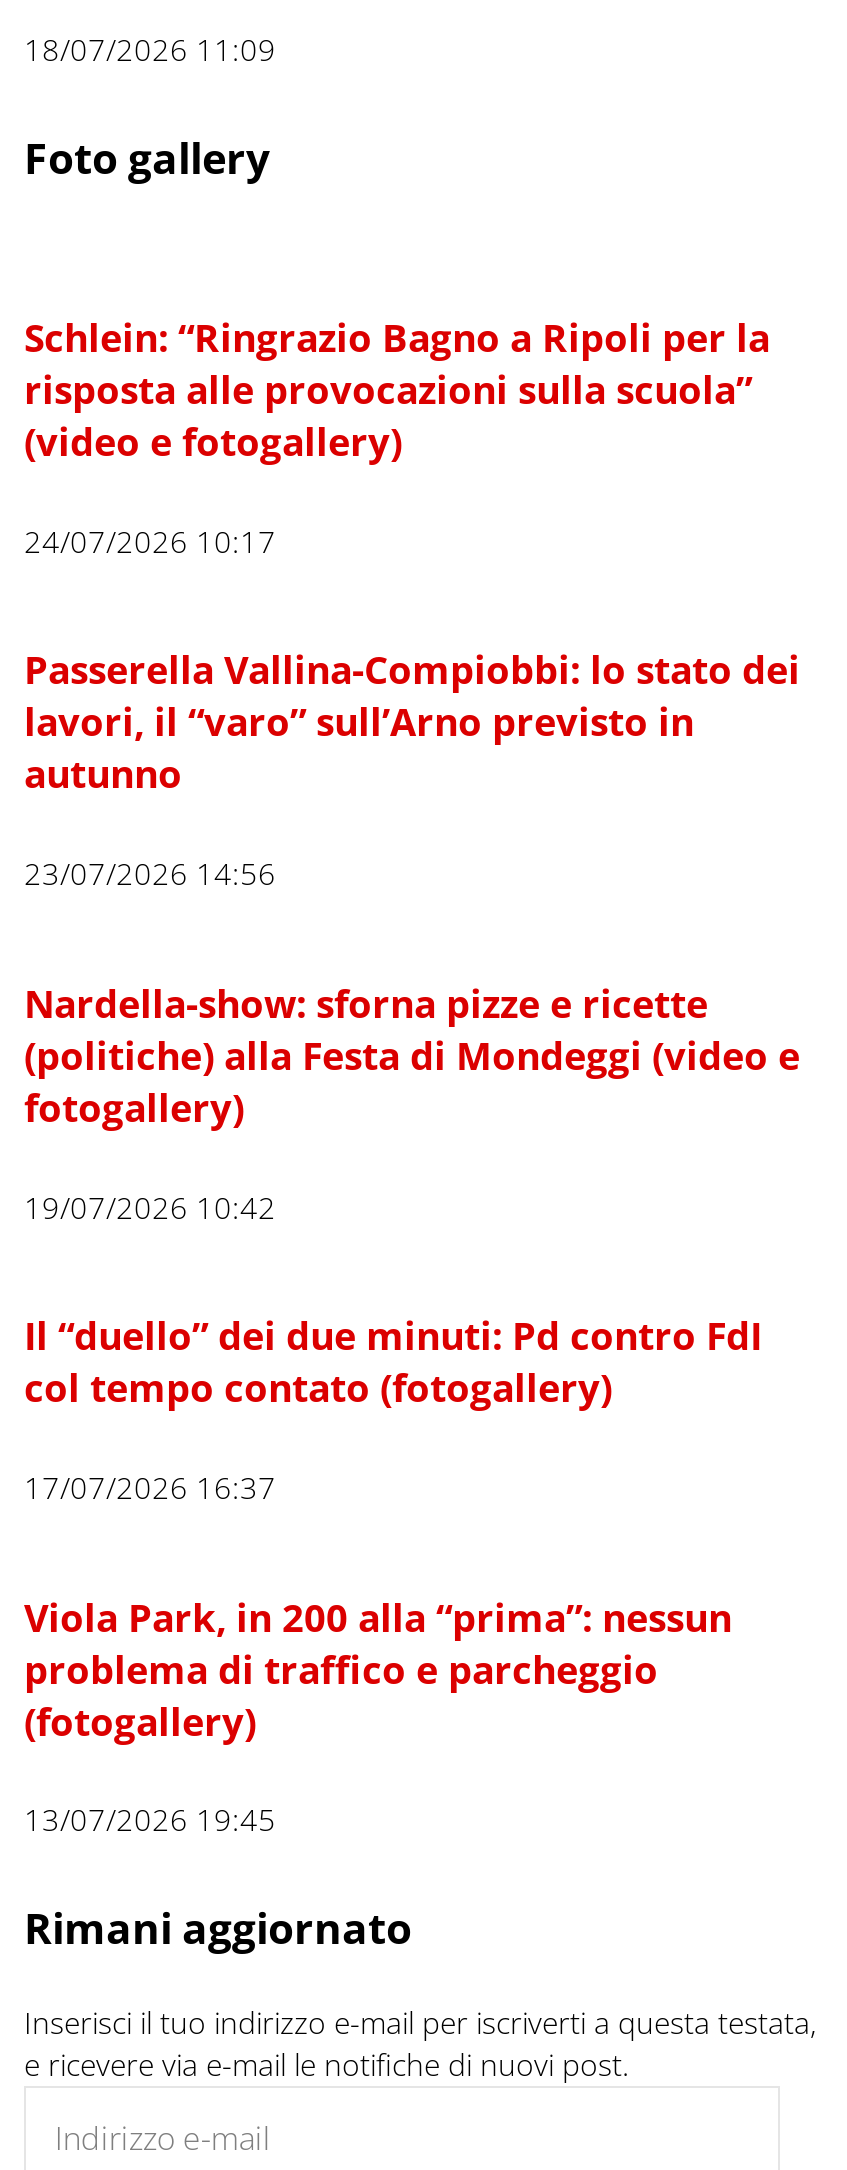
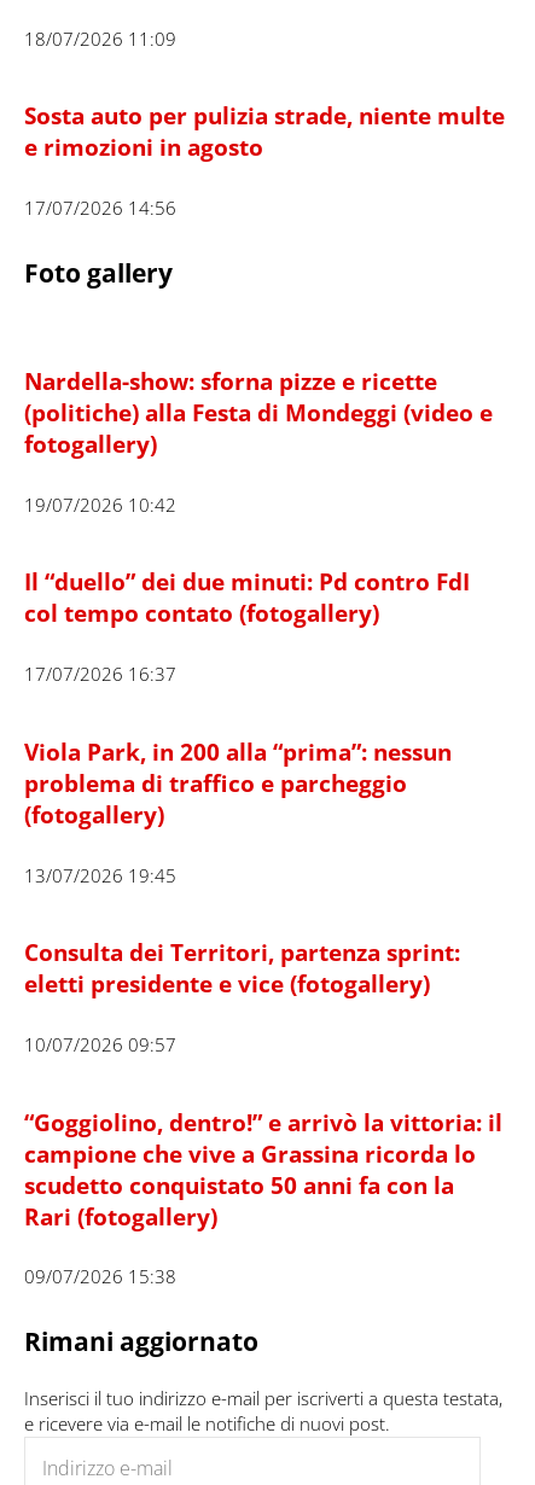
none -> [24,100,505,219] Sosta auto per pulizia strade, niente multe | e rimozioni in agosto | 17/07/2026 14:56
[24,312,800,894] Schlein: “Ringrazio Bagno a Ripoli per la | risposta alle provocazioni sulla scuola” | (video e fotogallery) | 24/07/2026 10:17 | Passerella Vallina-Compiobbi: lo stato dei | lavori, il “varo” sull’Arno previsto in | autunno | 23/07/2026 14:56 -> none
moved [24,978,800,1840] -> [24,366,493,886]: Nardella-show: sforna pizze e ricette | (politiche) alla Festa di Mondeggi (video e | fotogallery) | ... | (fotogallery) | 13/07/2026 19:45
none -> [24,937,502,1288] Consulta dei Territori, partenza sprint: | eletti presidente e vice (fotogallery) | 10/07/2026 09:57 | “Goggiolino, dentro!” e arrivò la vittoria: il | campione che vive a Grassina ricorda lo | scudetto conquistato 50 anni fa con la | Rari (fotogallery) | 09/07/2026 15:38

